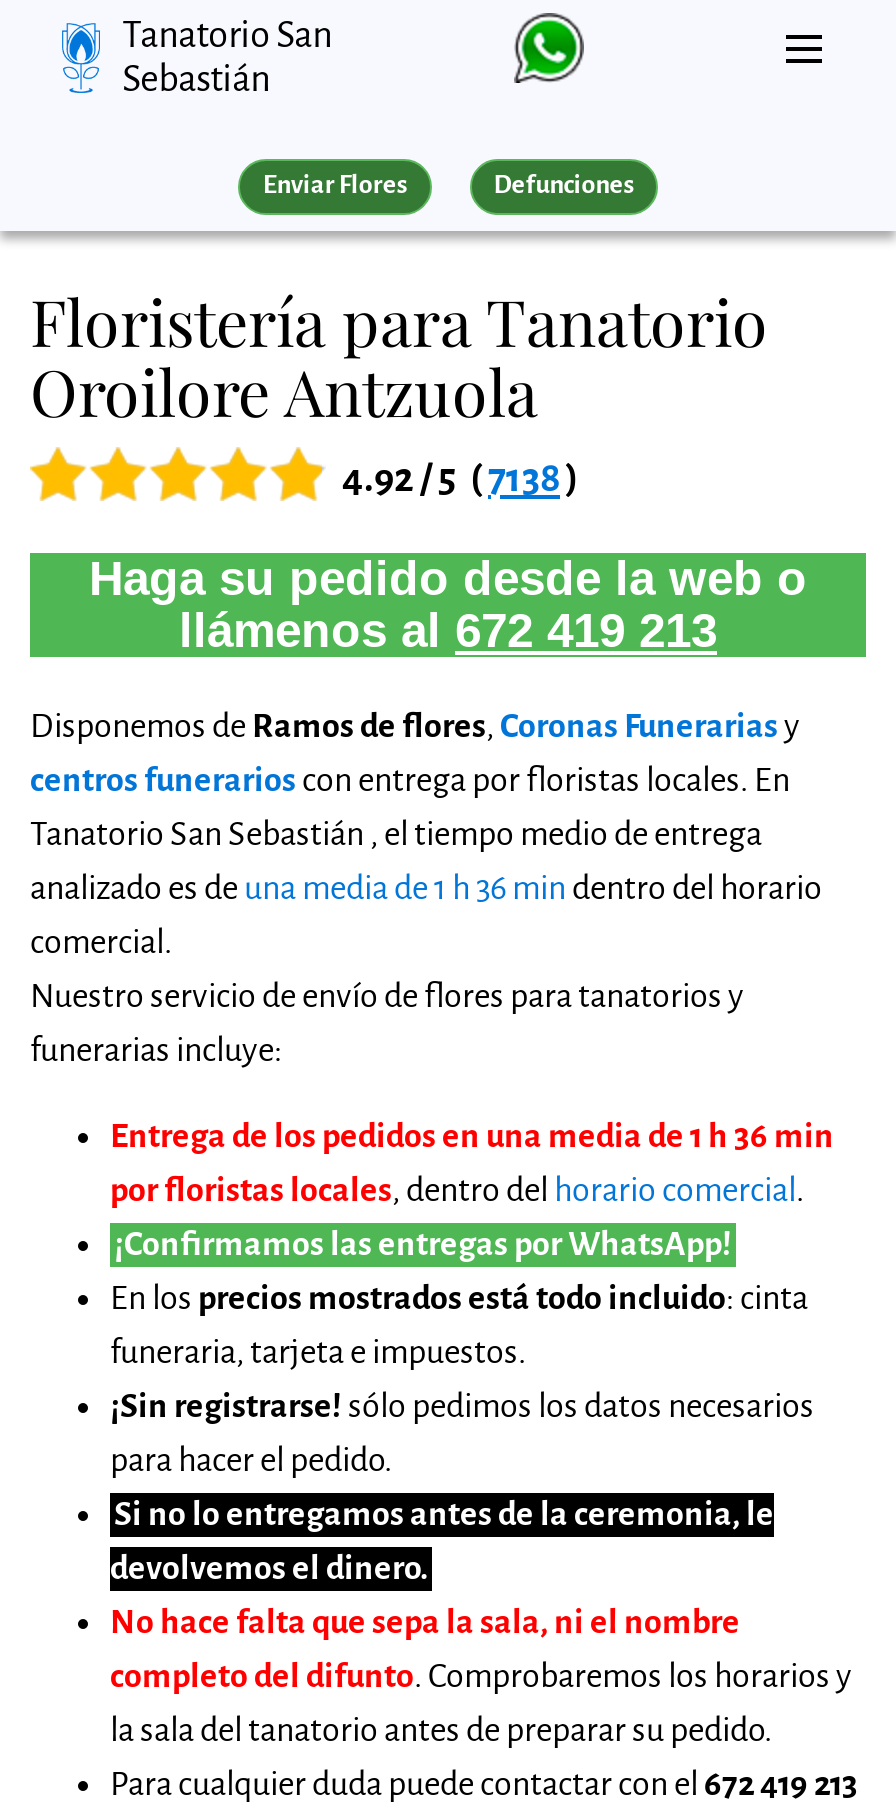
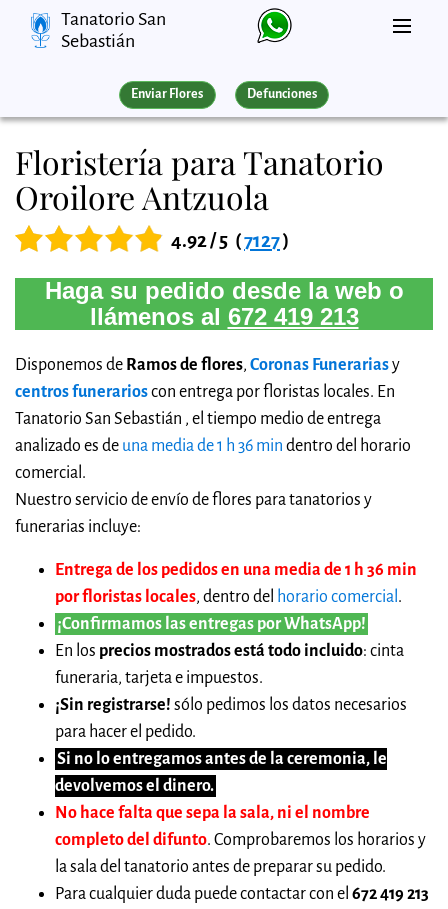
[342,457,578,499] 4.92 / 5 (7138) -> [171,230,289,251] 4.92 / 5 (7127)

